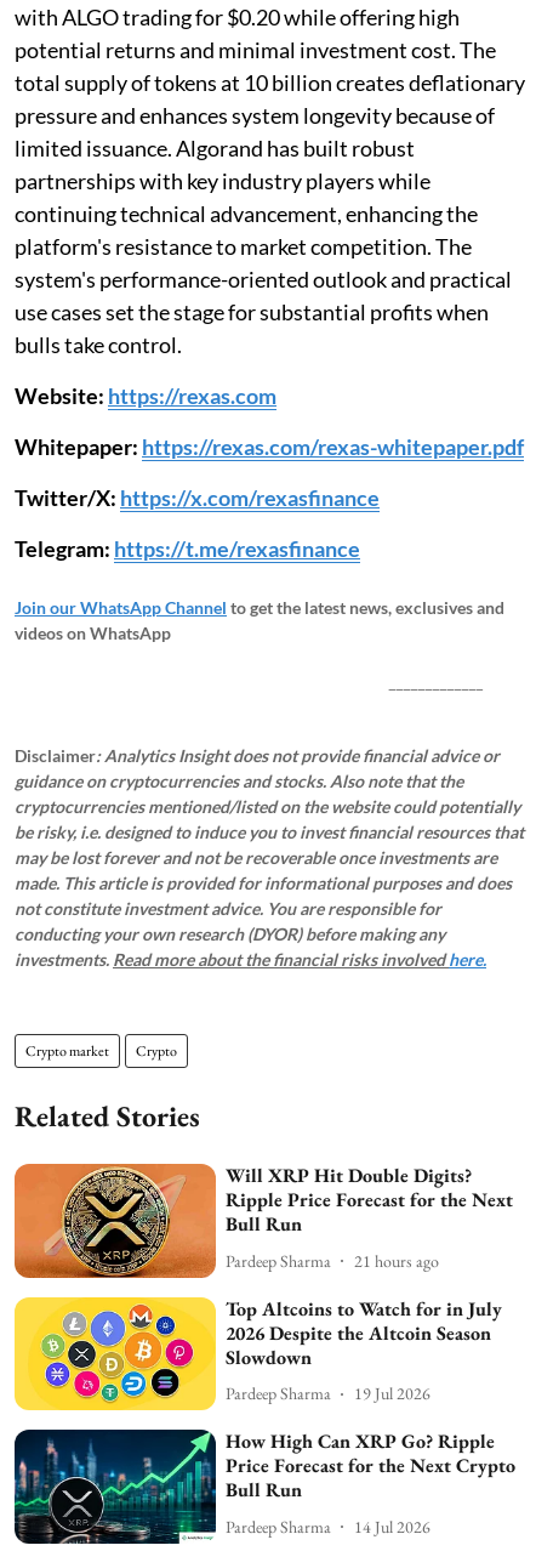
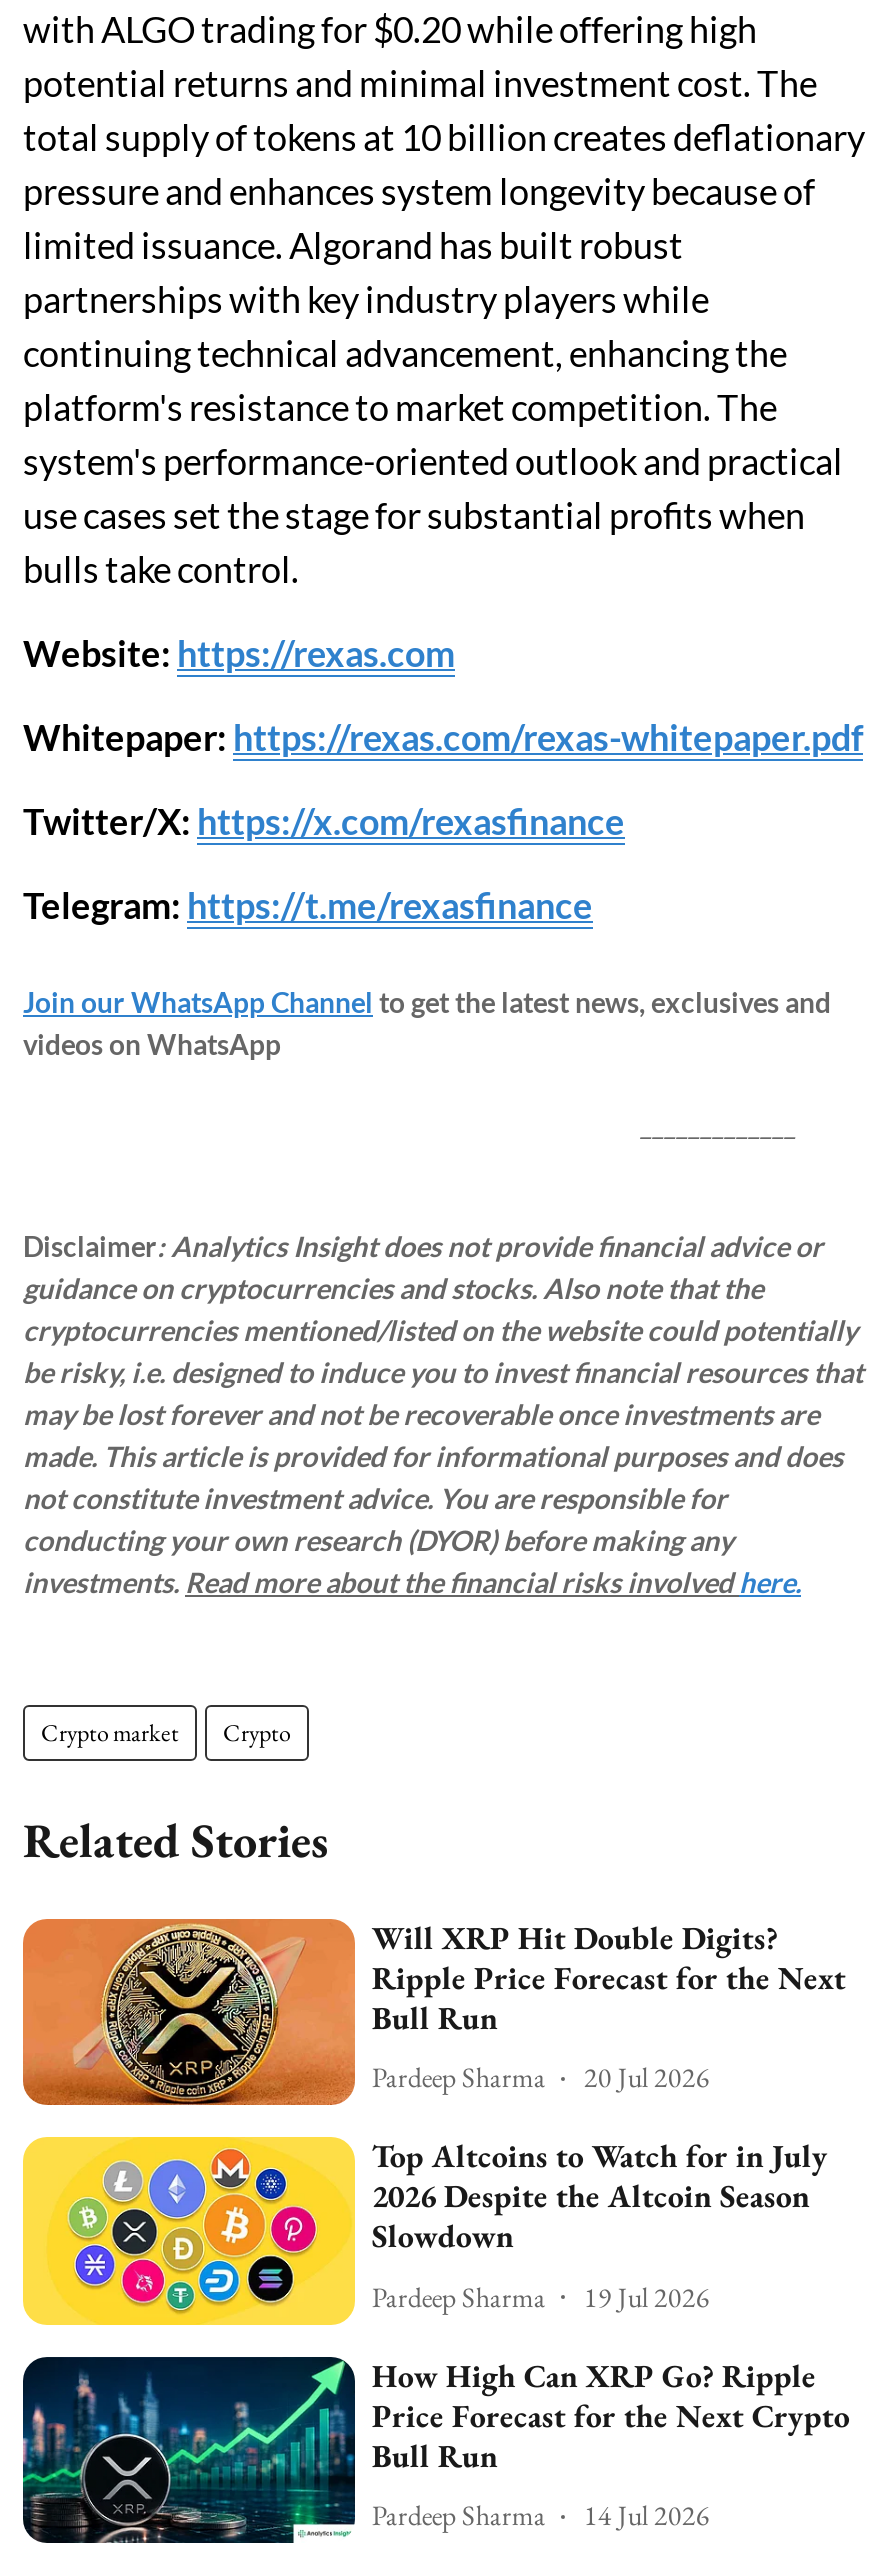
[226,1249,439,1271] Pardeep Sharma 21 hours ago -> [372,2059,710,2095] Pardeep Sharma 20 Jul 2026

